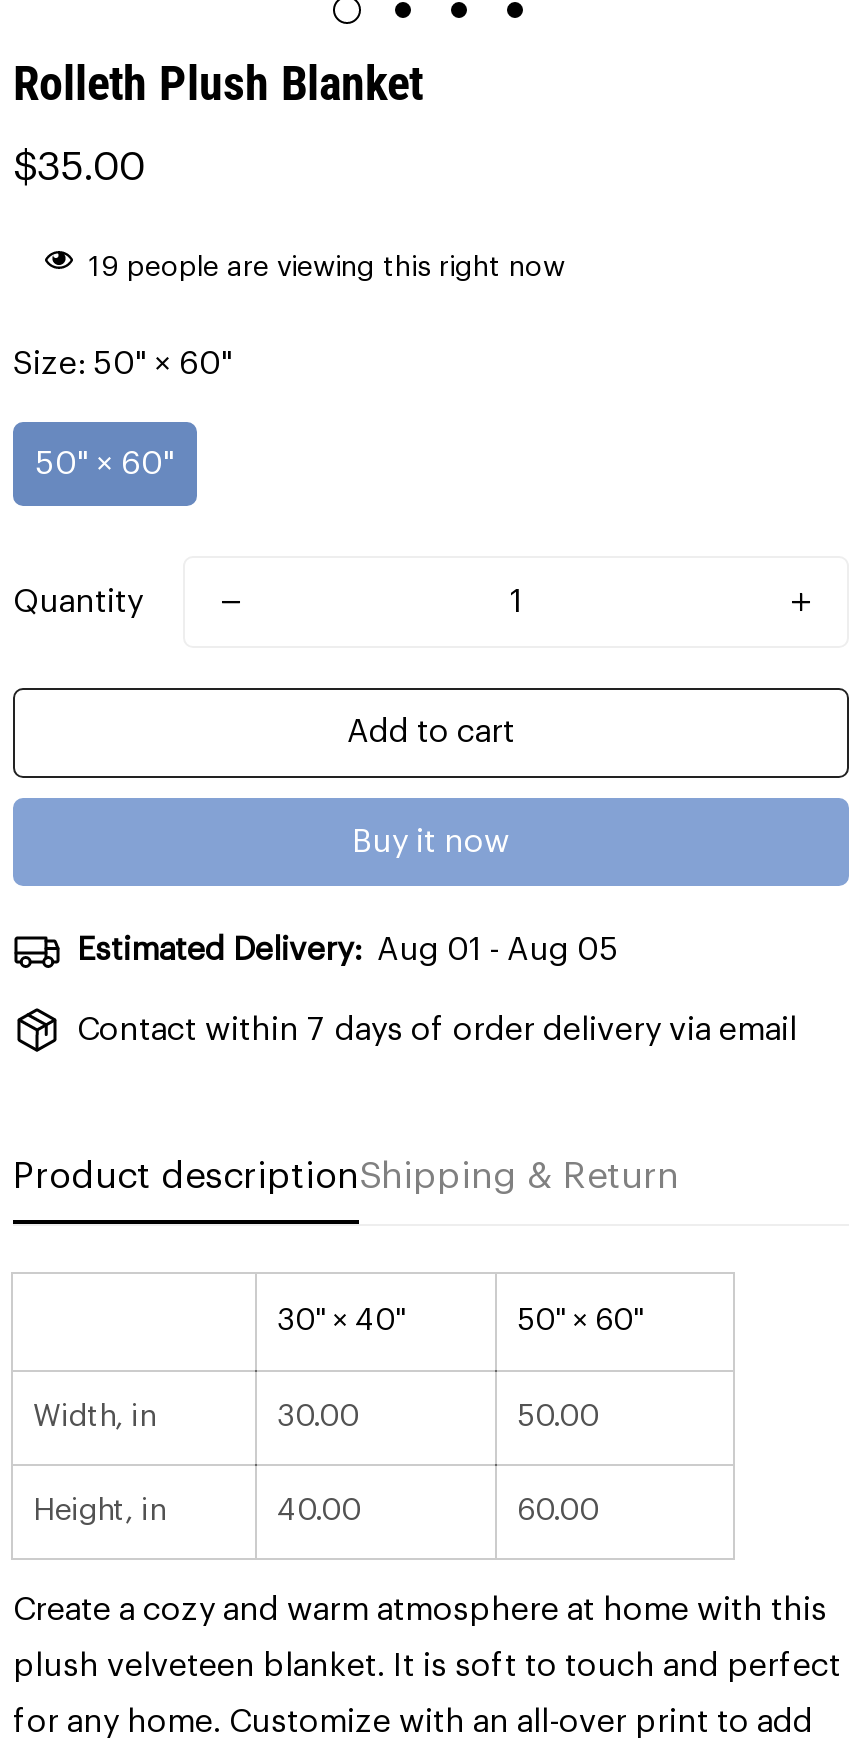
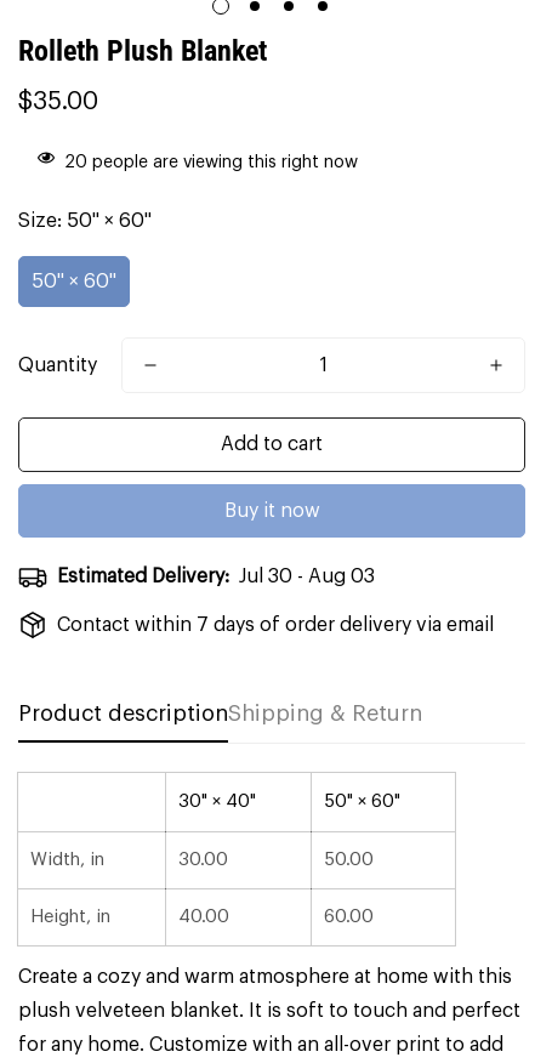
[89,254,565,282] 19 people are viewing this right now -> [64,154,358,171] 20 people are viewing this right now
[77,934,619,966] Estimated Delivery: Aug 01 - Aug 05 -> [57,567,375,586] Estimated Delivery: Jul 30 - Aug 03

